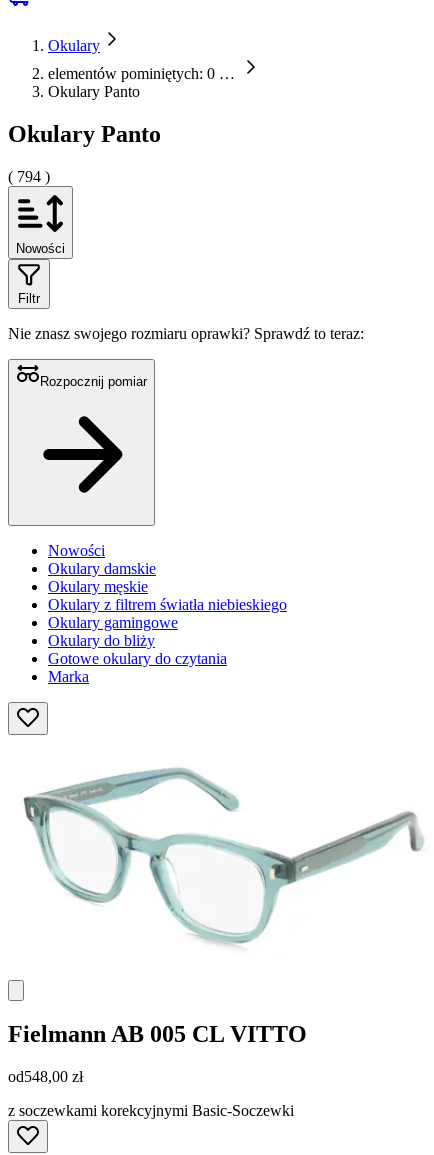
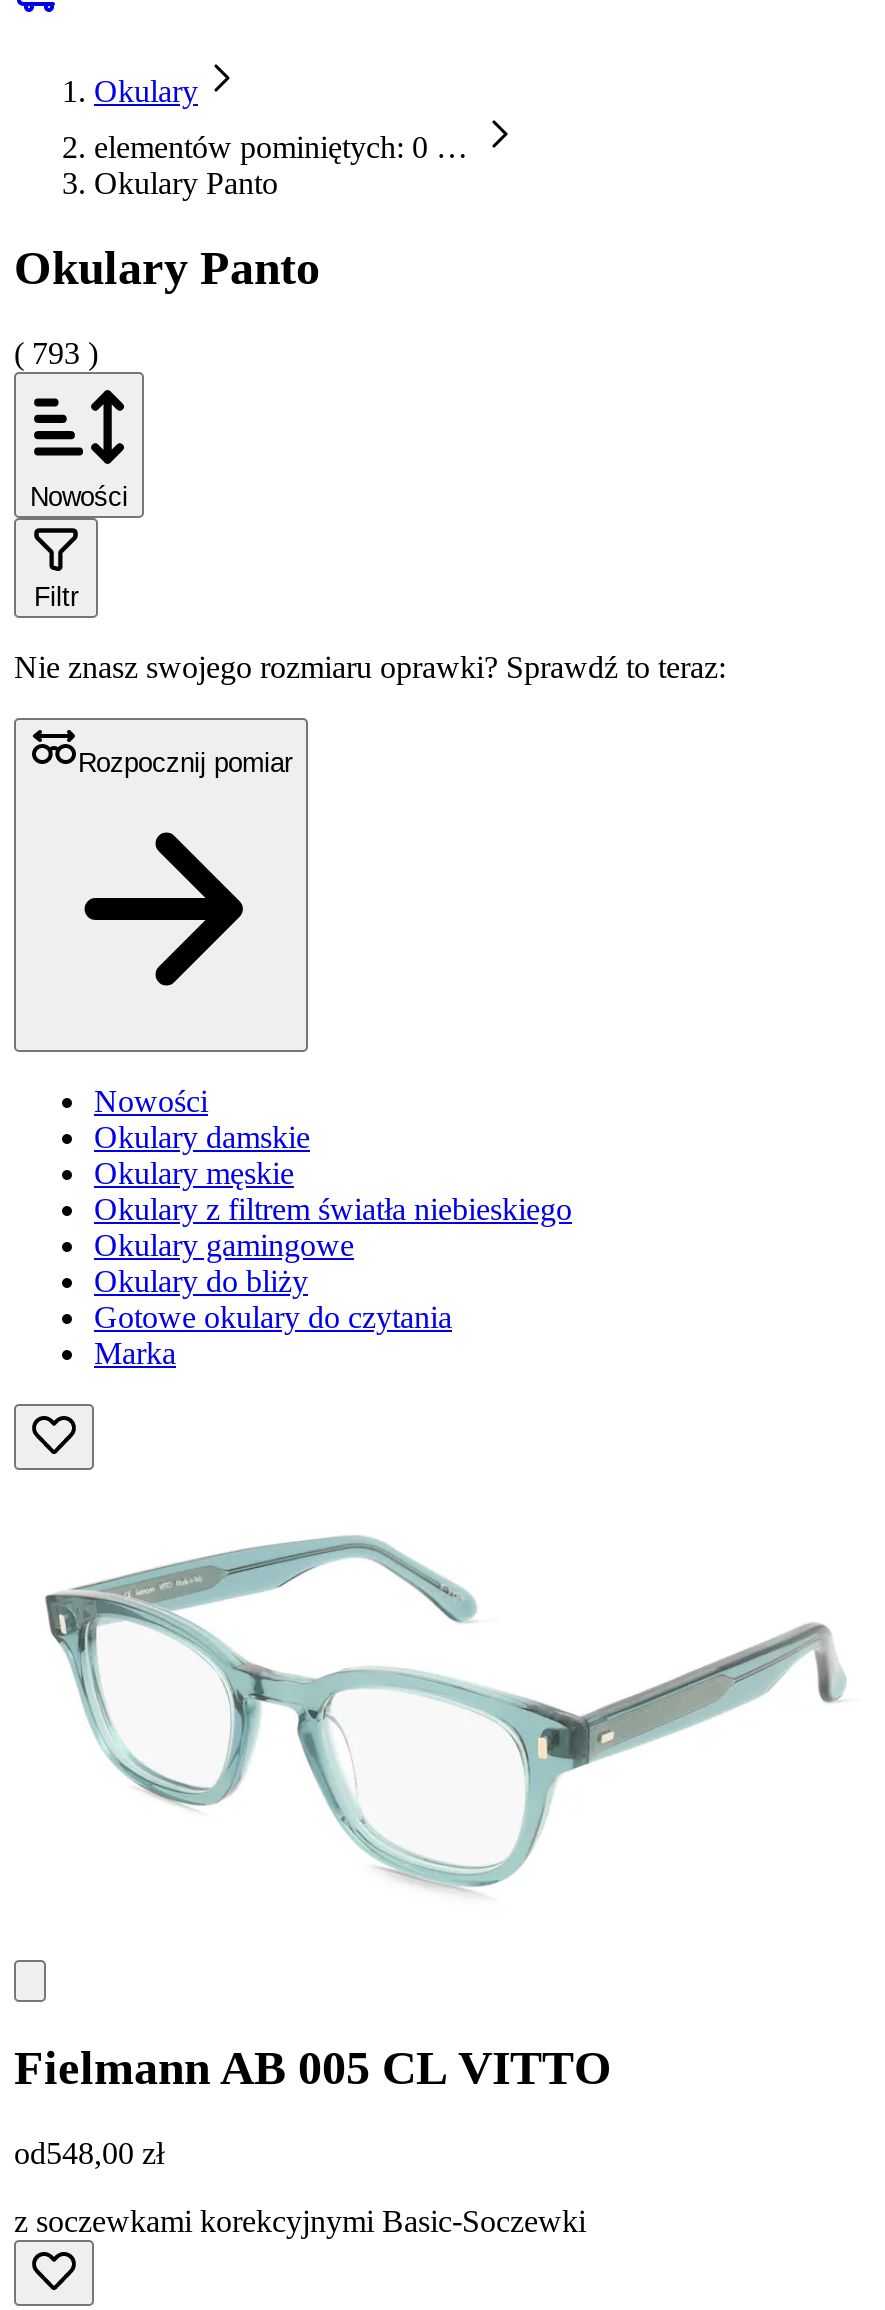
[8,167,50,184] ( 794 ) -> [14,335,98,369] ( 793 )

